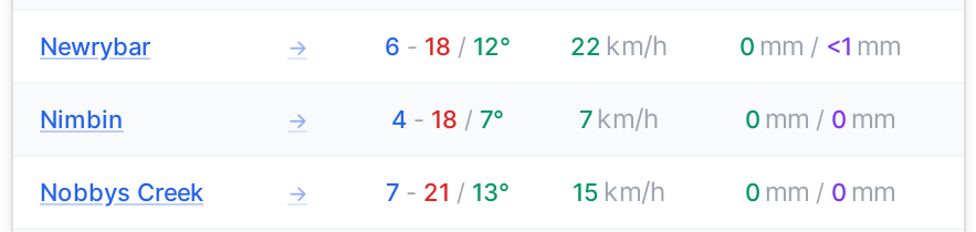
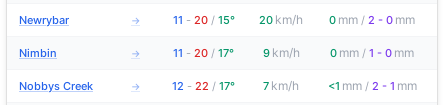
[385,29,901,62] 6 - 18 / 12° | 22 km/h | 0 mm / <1 mm -> [172,12,415,27] 11 - 20 / 15° | 20 km/h | 0 mm / 2 - 0 mm
[391,102,895,135] 4 - 18 / 7° | 7 km/h | 0 mm / 0 mm -> [173,45,414,60] 11 - 20 / 17° | 9 km/h | 0 mm / 1 - 0 mm
[386,175,895,208] 7 - 21 / 13° | 15 km/h | 0 mm / 0 mm -> [172,78,416,93] 12 - 22 / 17° | 7 km/h | <1 mm / 2 - 1 mm

